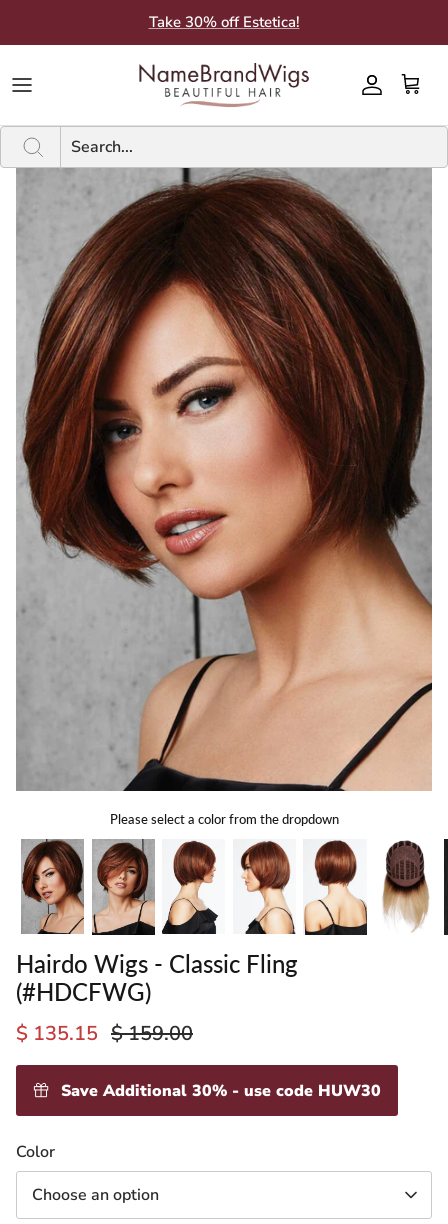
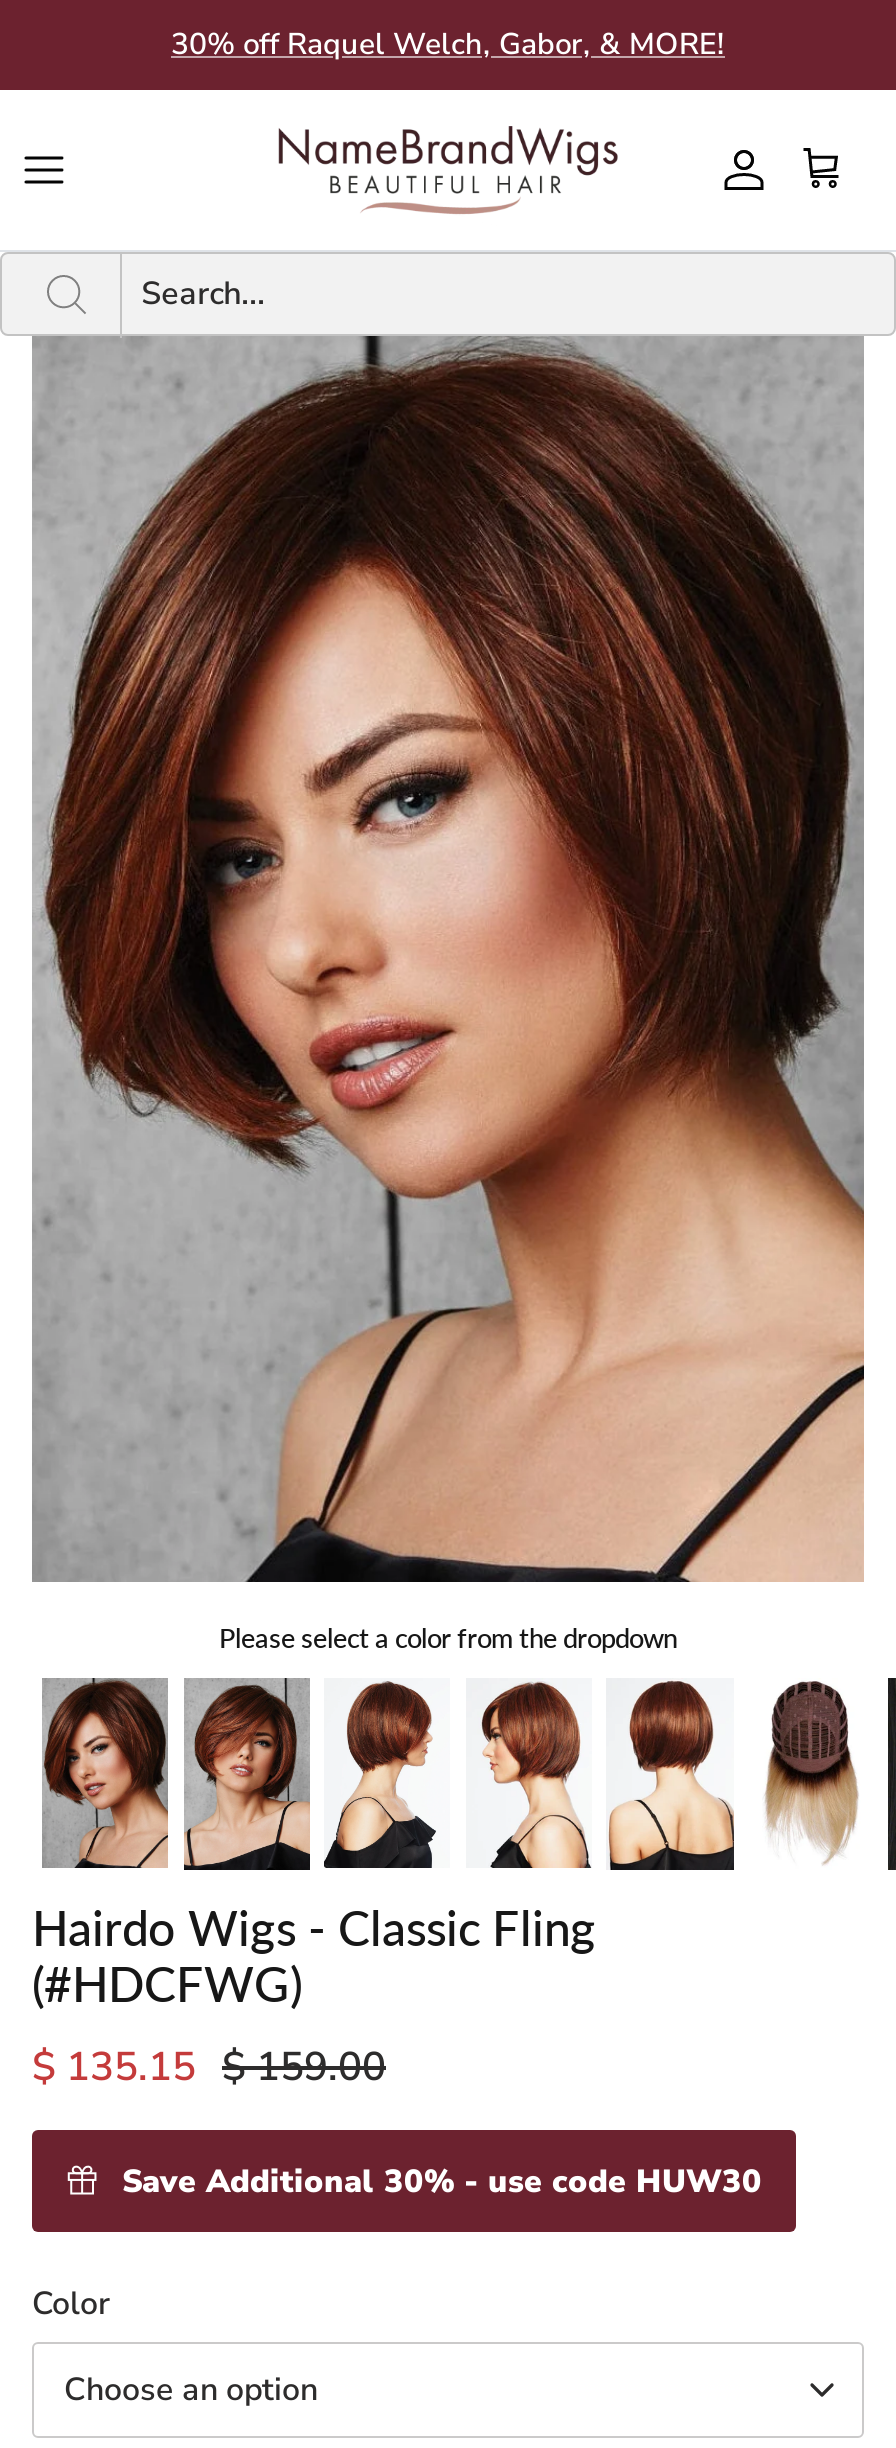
[148,12,299,32] Take 30% off Estetica! -> [171,24,725,64] 30% off Raquel Welch, Gabor, & MORE!

